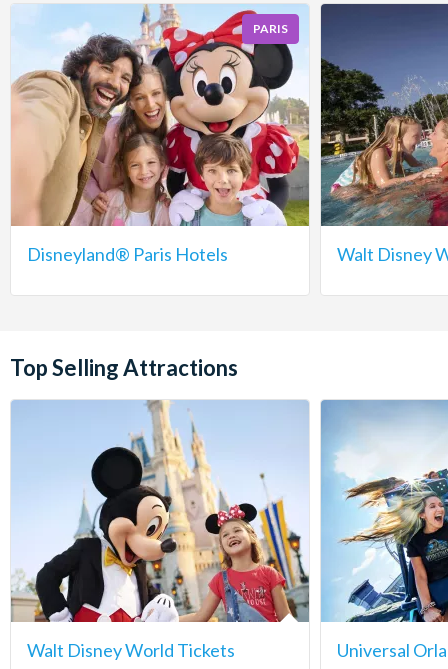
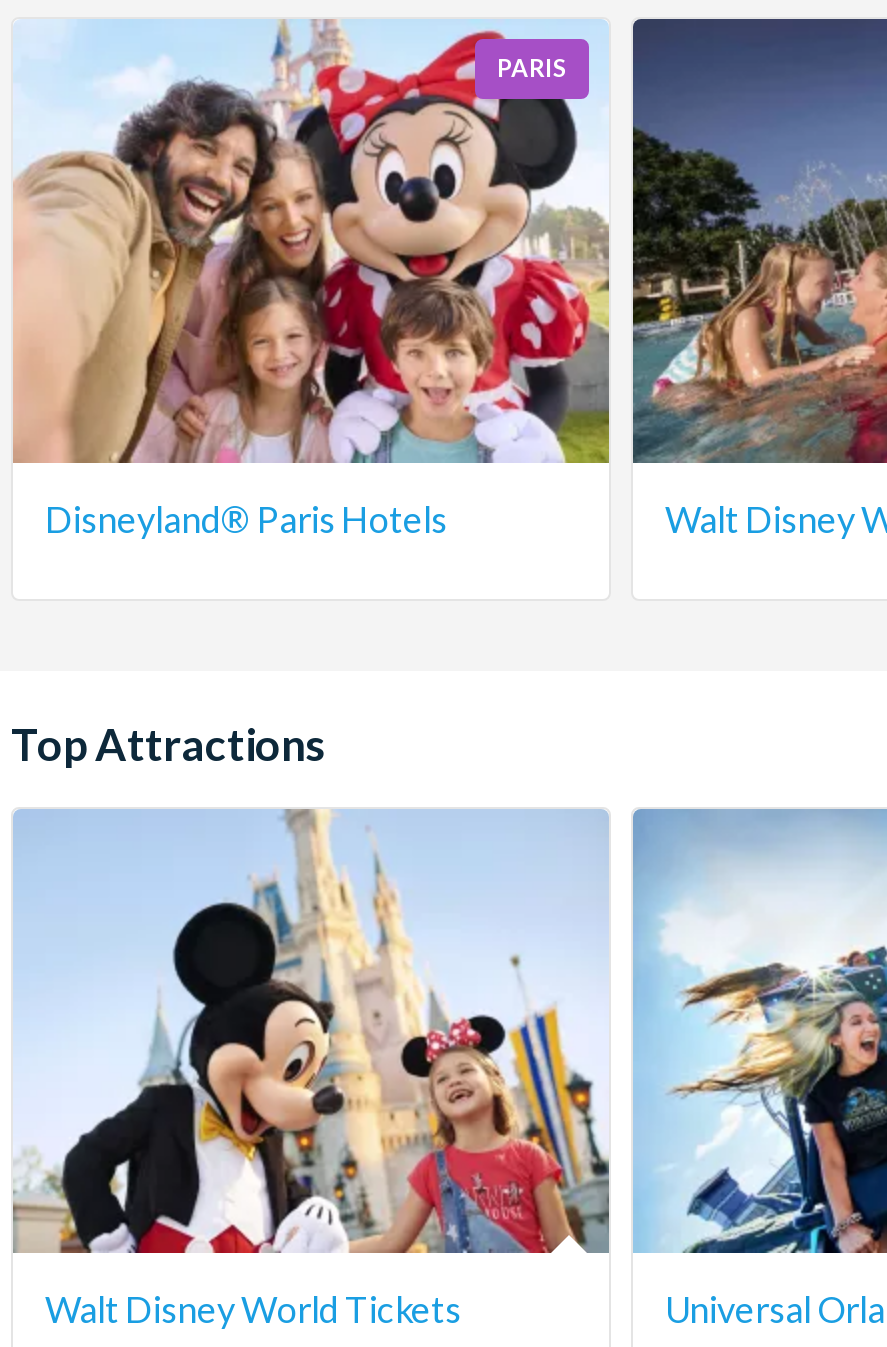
[10,354,238,381] Top Selling Attractions -> [11,717,325,771] Top Attractions

